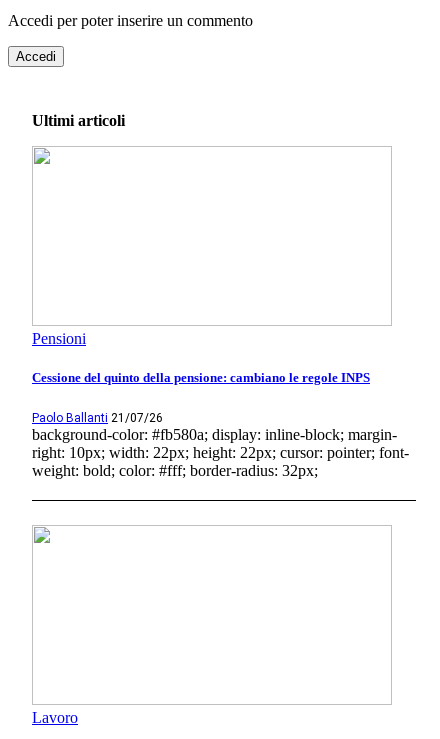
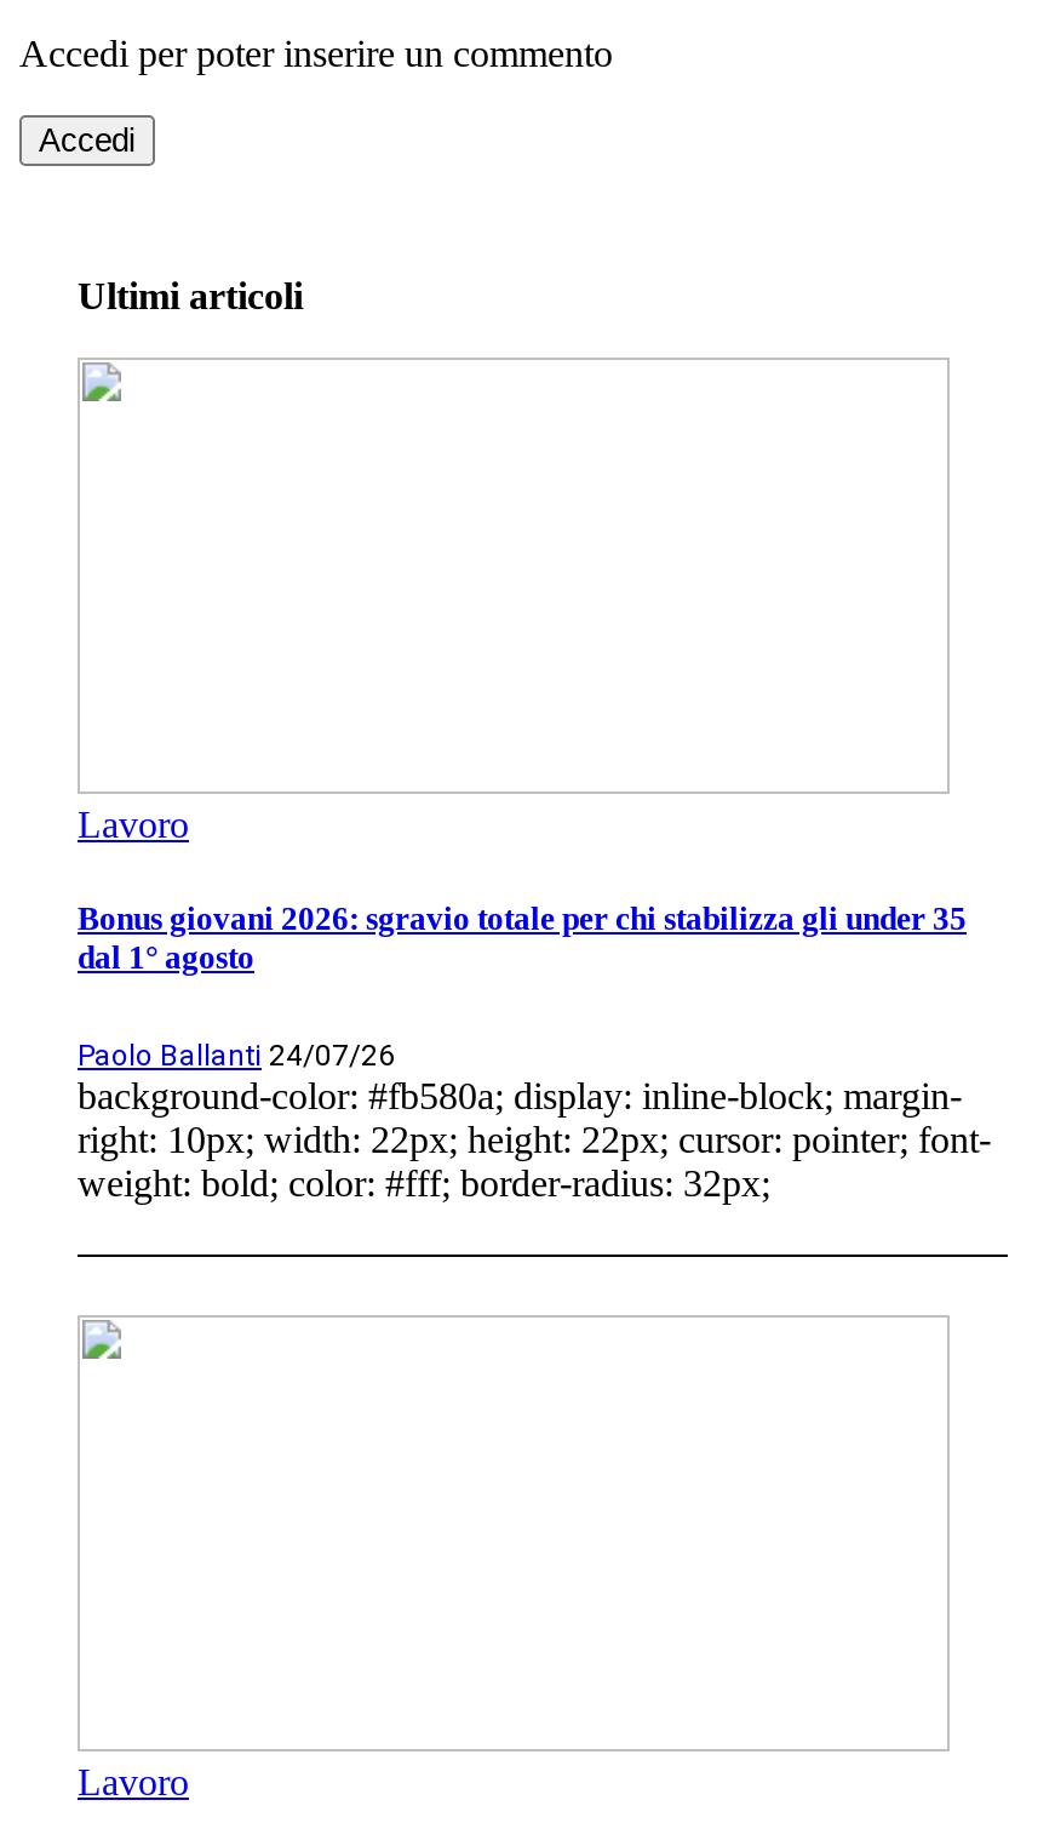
[32,330,86,347] Pensioni -> [78,803,189,844] Lavoro
[32,370,370,385] Cessione del quinto della pensione: cambiano le regole INPS -> [78,900,967,975] Bonus giovani 2026: sgravio totale per chi stabilizza gli under 35 | dal 1° agosto
[32,411,163,425] Paolo Ballanti 21/07/26 -> [78,1039,395,1073] Paolo Ballanti 24/07/26

